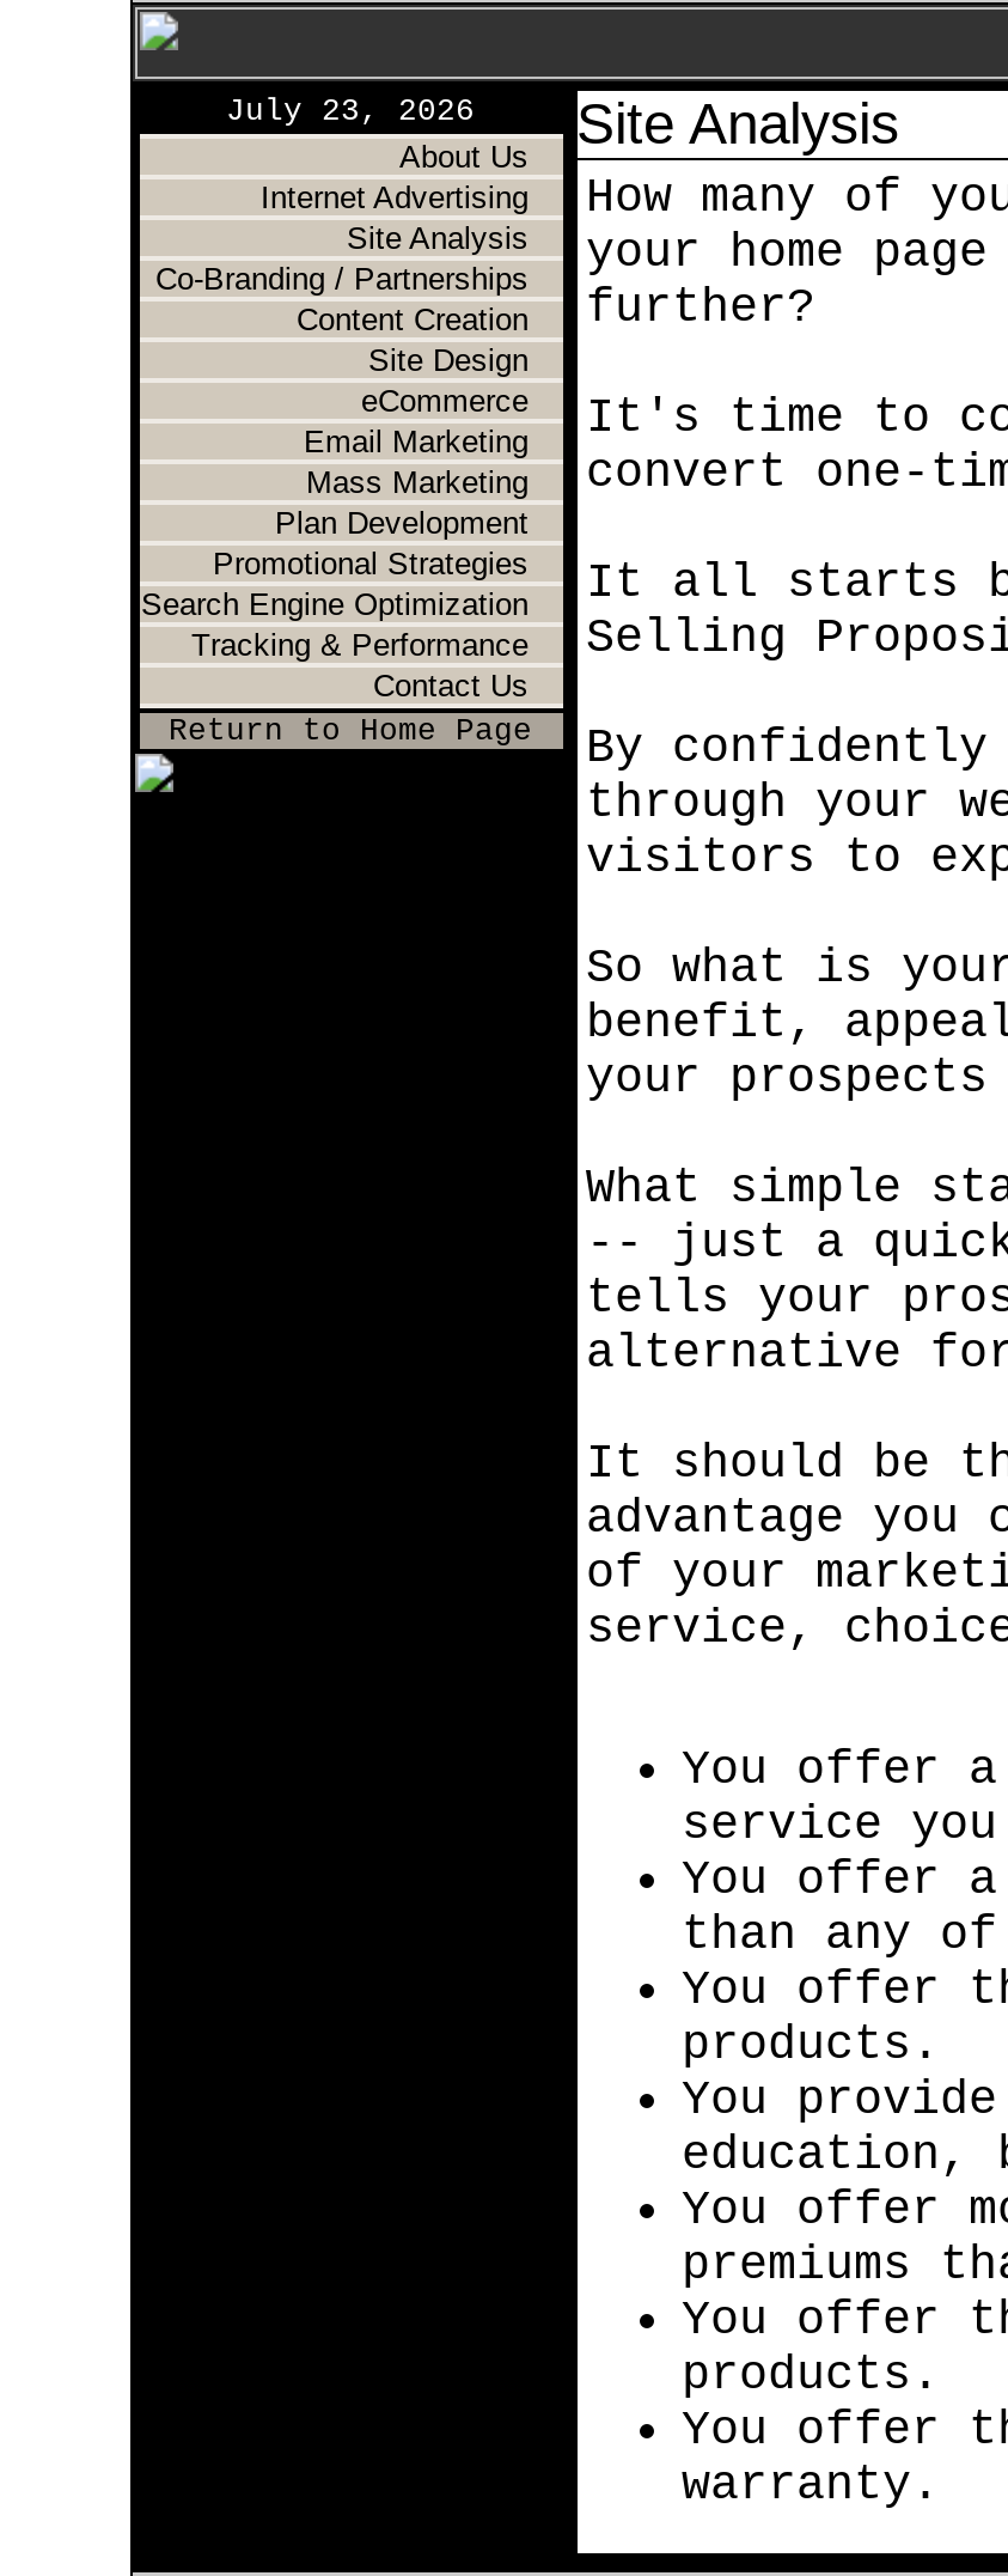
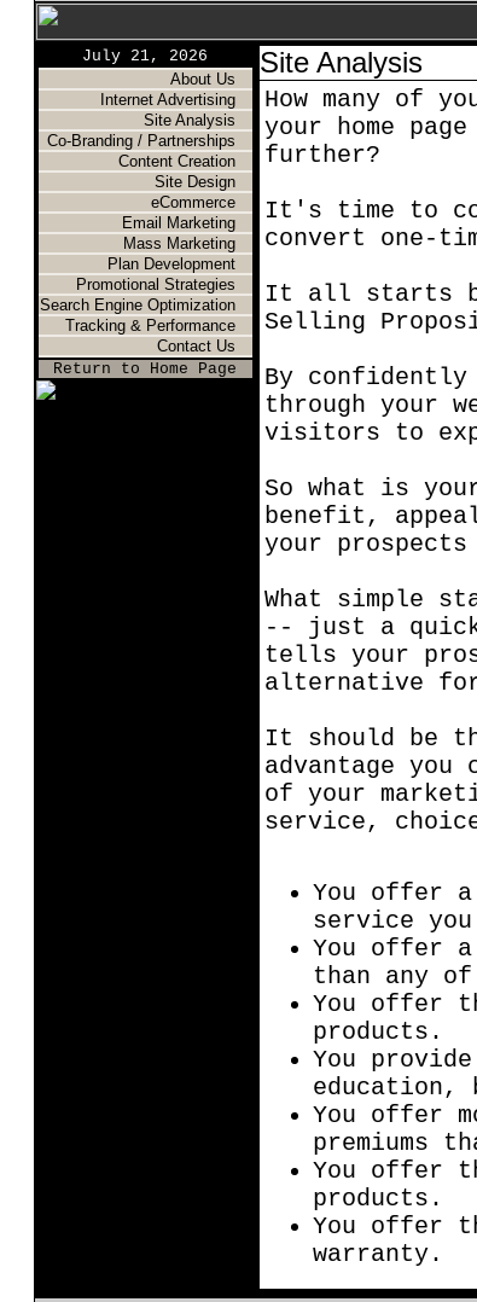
[226,93,475,129] July 23, 2026 -> [82,47,208,65] July 21, 2026

